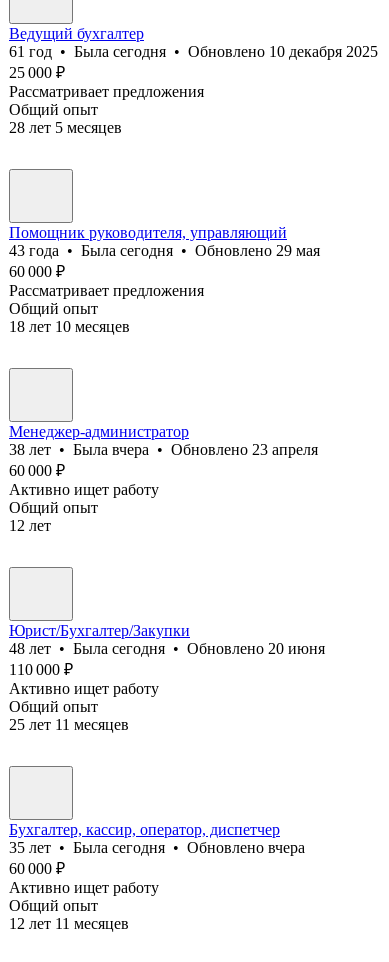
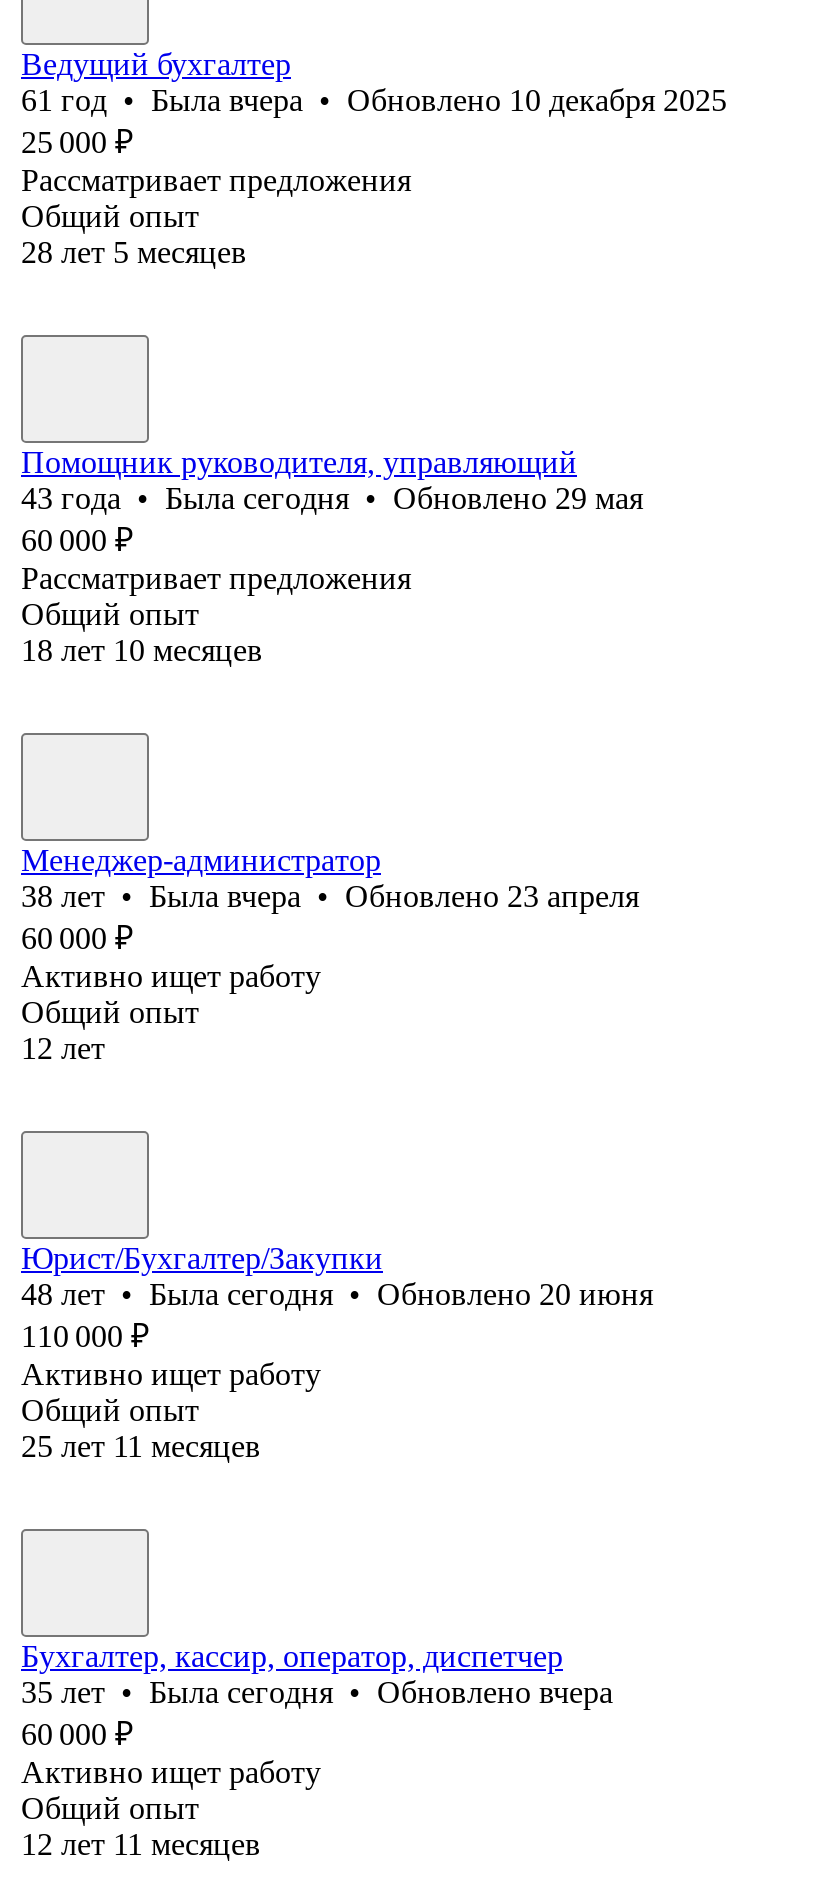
[9,43,378,60] 61 год • Была сегодня • Обновлено 10 декабря 2025 -> [21,83,727,117] 61 год • Была вчера • Обновлено 10 декабря 2025

